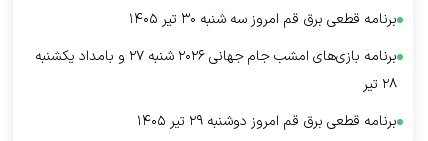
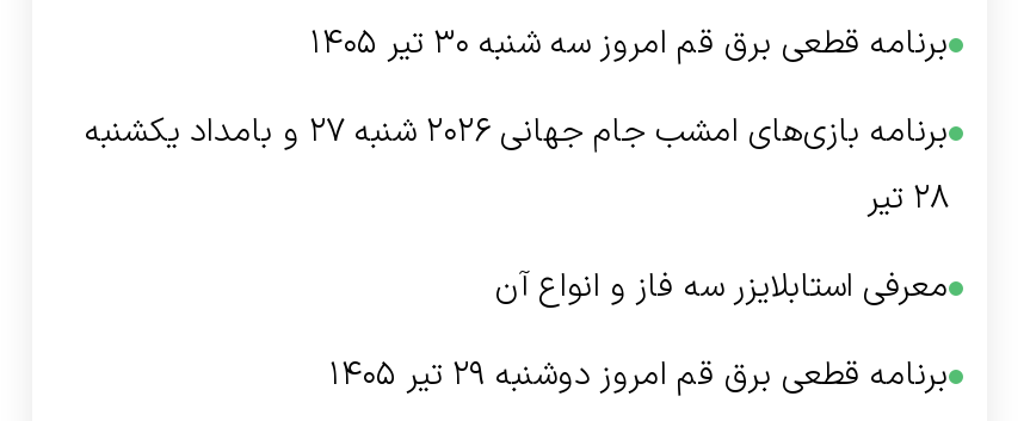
none -> [495,264,949,314] معرفی استابلایزر سه فاز و انواع آن

